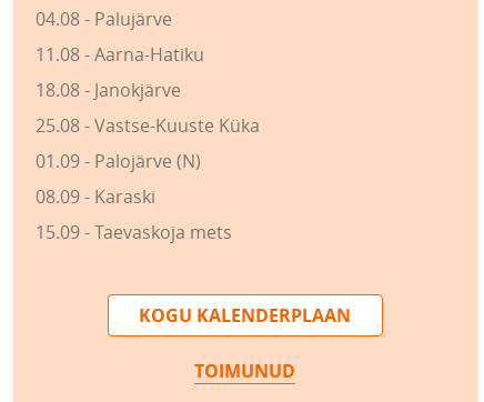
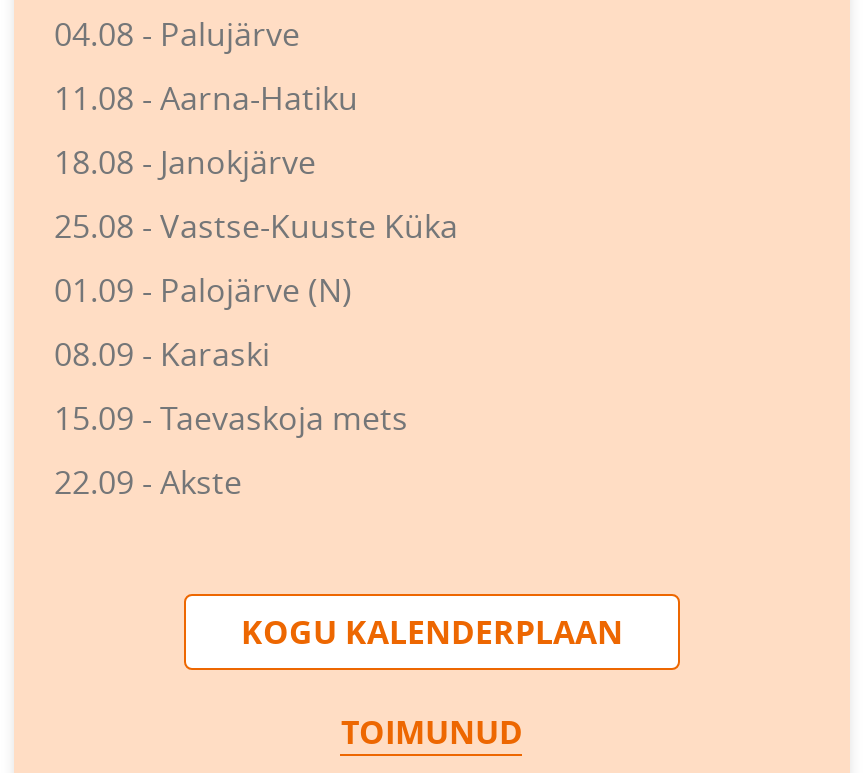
none -> [54,461,242,505] 22.09 - Akste

